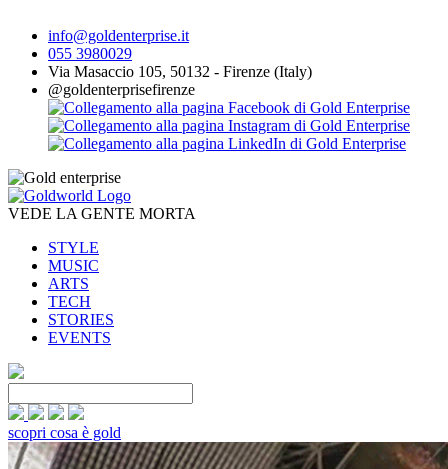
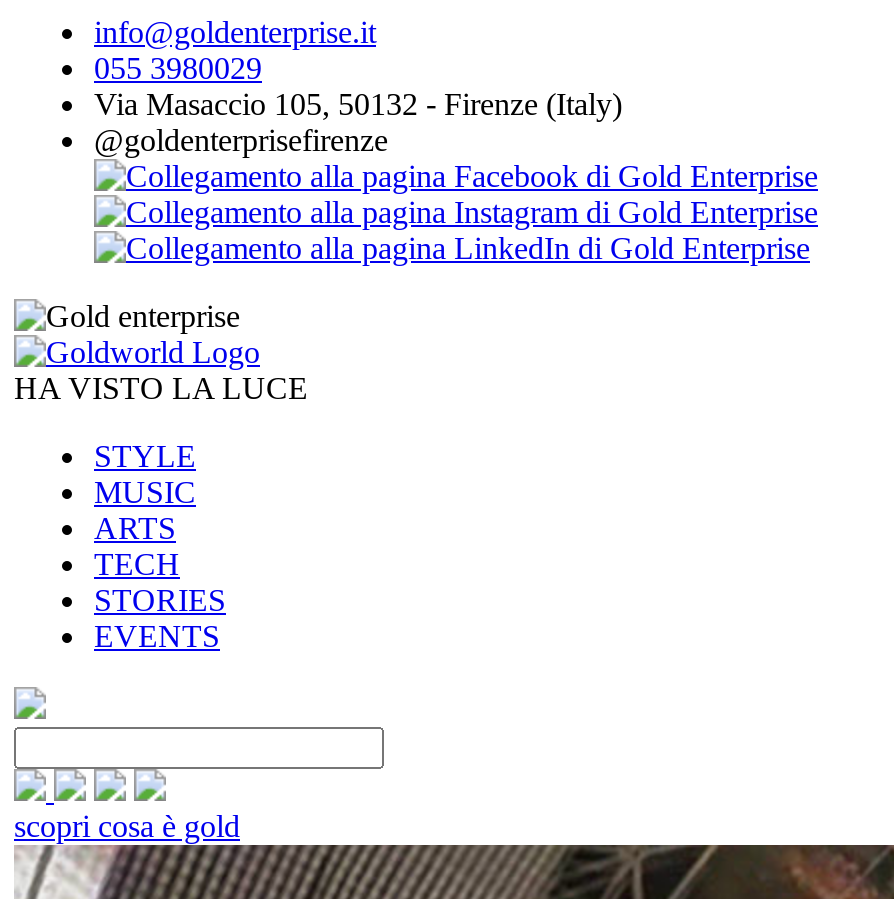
[8,205,196,222] VEDE LA GENTE MORTA -> [14,371,308,405] HA VISTO LA LUCE

